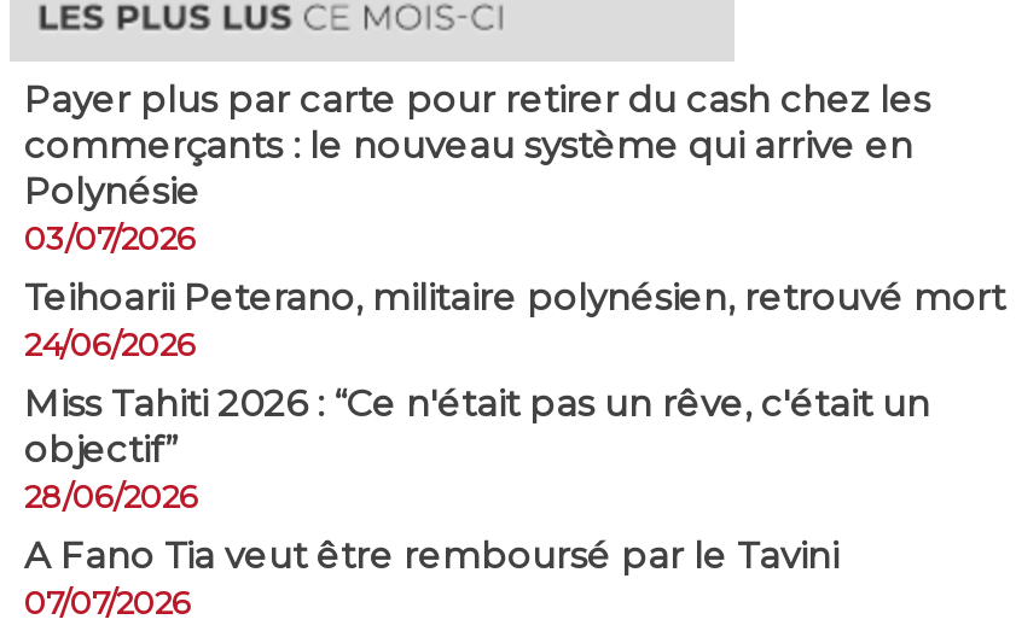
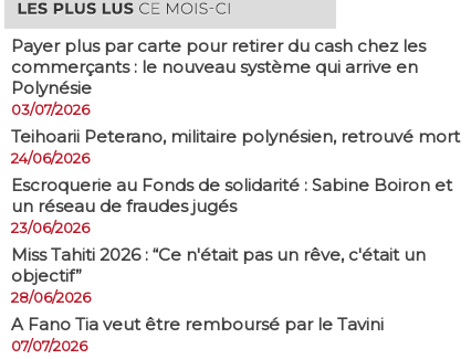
none -> [11,175,452,236] Escroquerie au Fonds de solidarité : Sabine Boiron et | un réseau de fraudes jugés | 23/06/2026

